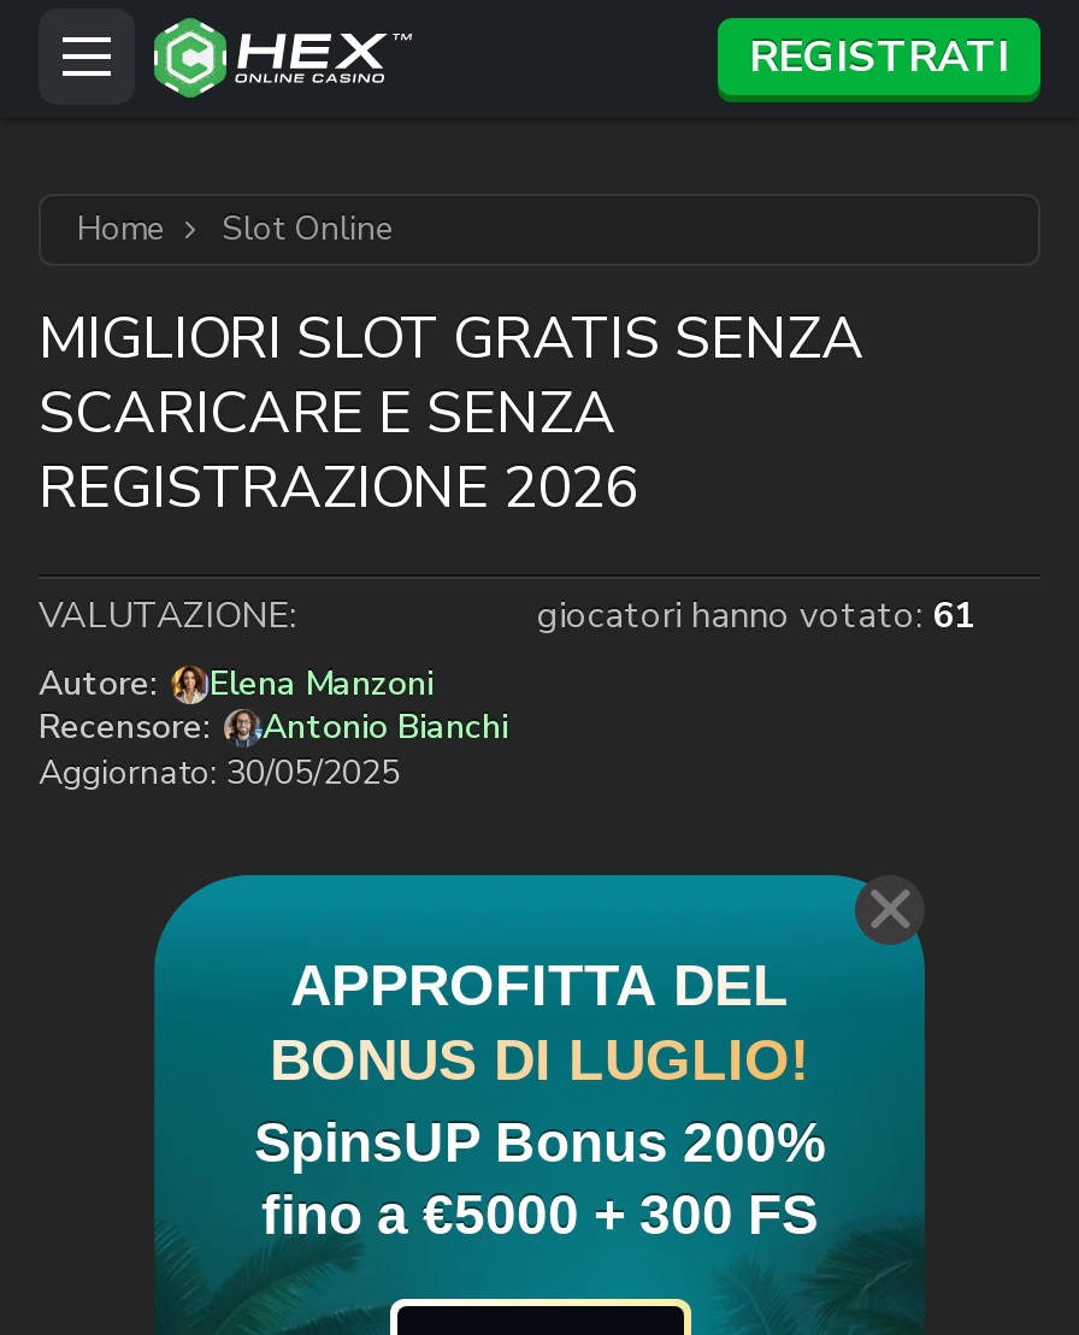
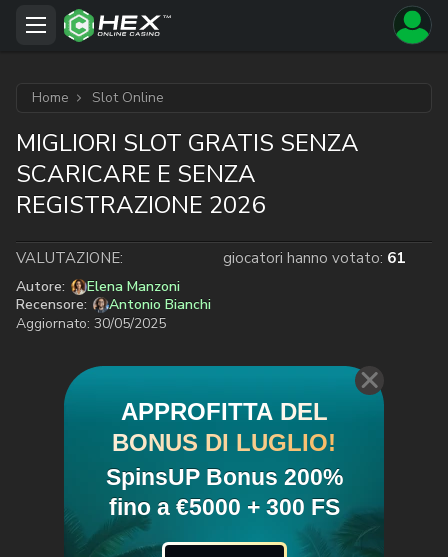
[749,28,1009,85] REGISTRATI -> none

